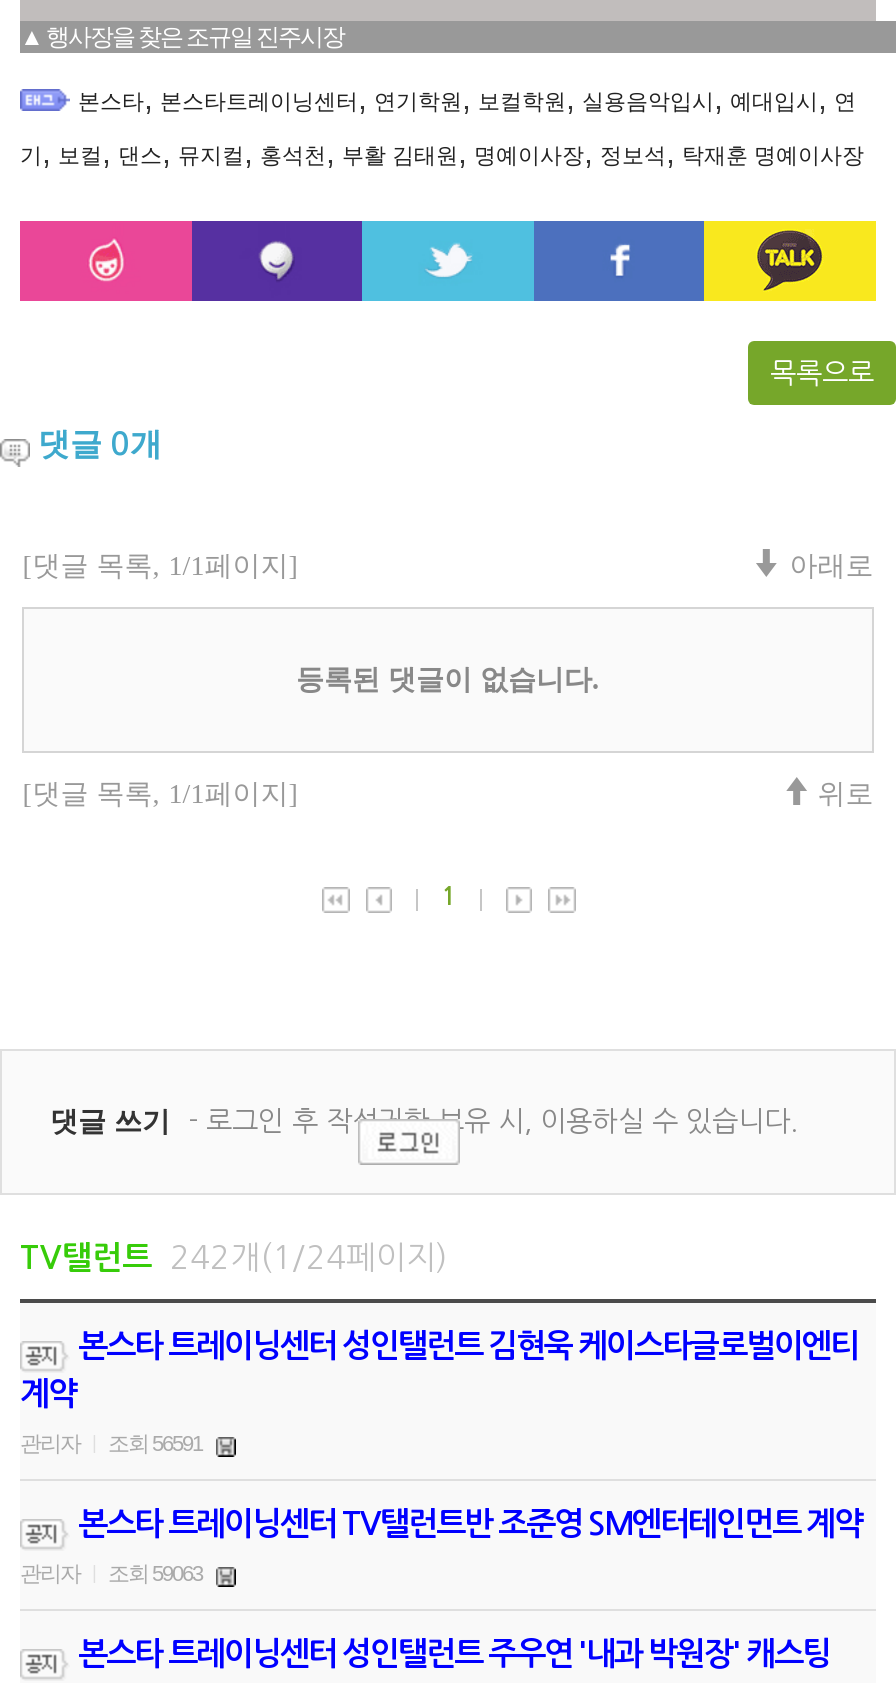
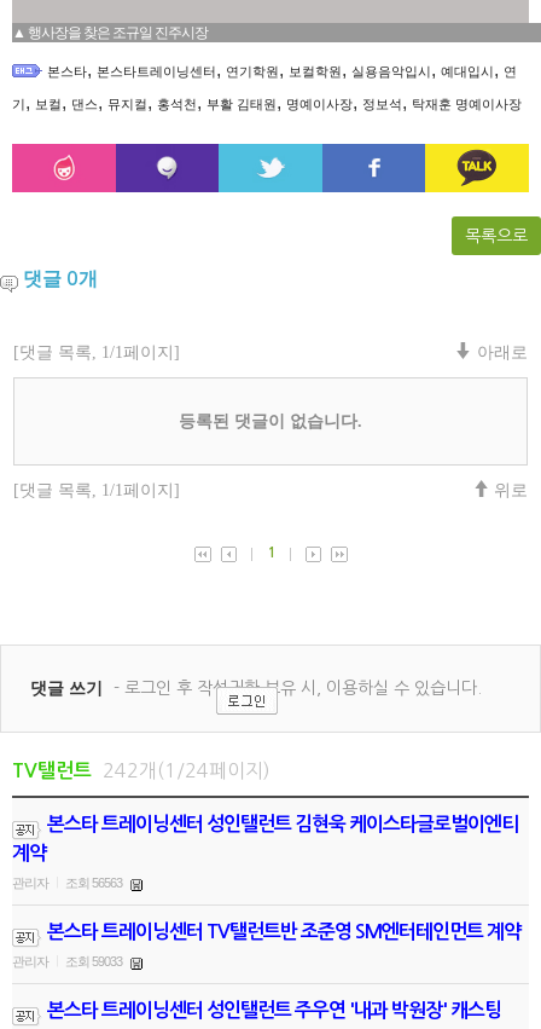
[20,1431,206,1455] 관리자 조회 56591 -> [12,875,124,890] 관리자 조회 56563
[20,1561,206,1585] 관리자 조회 59063 -> [12,954,124,969] 관리자 조회 59033

